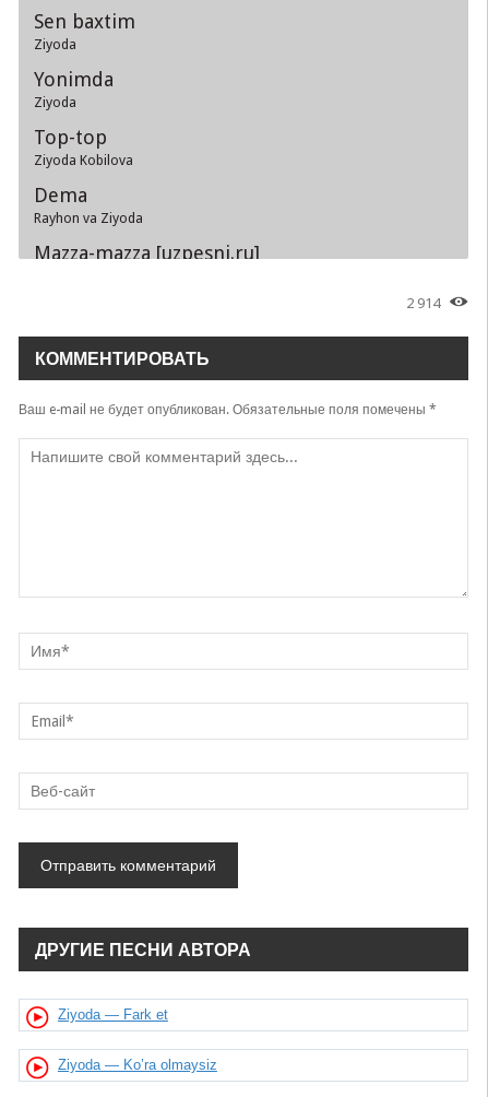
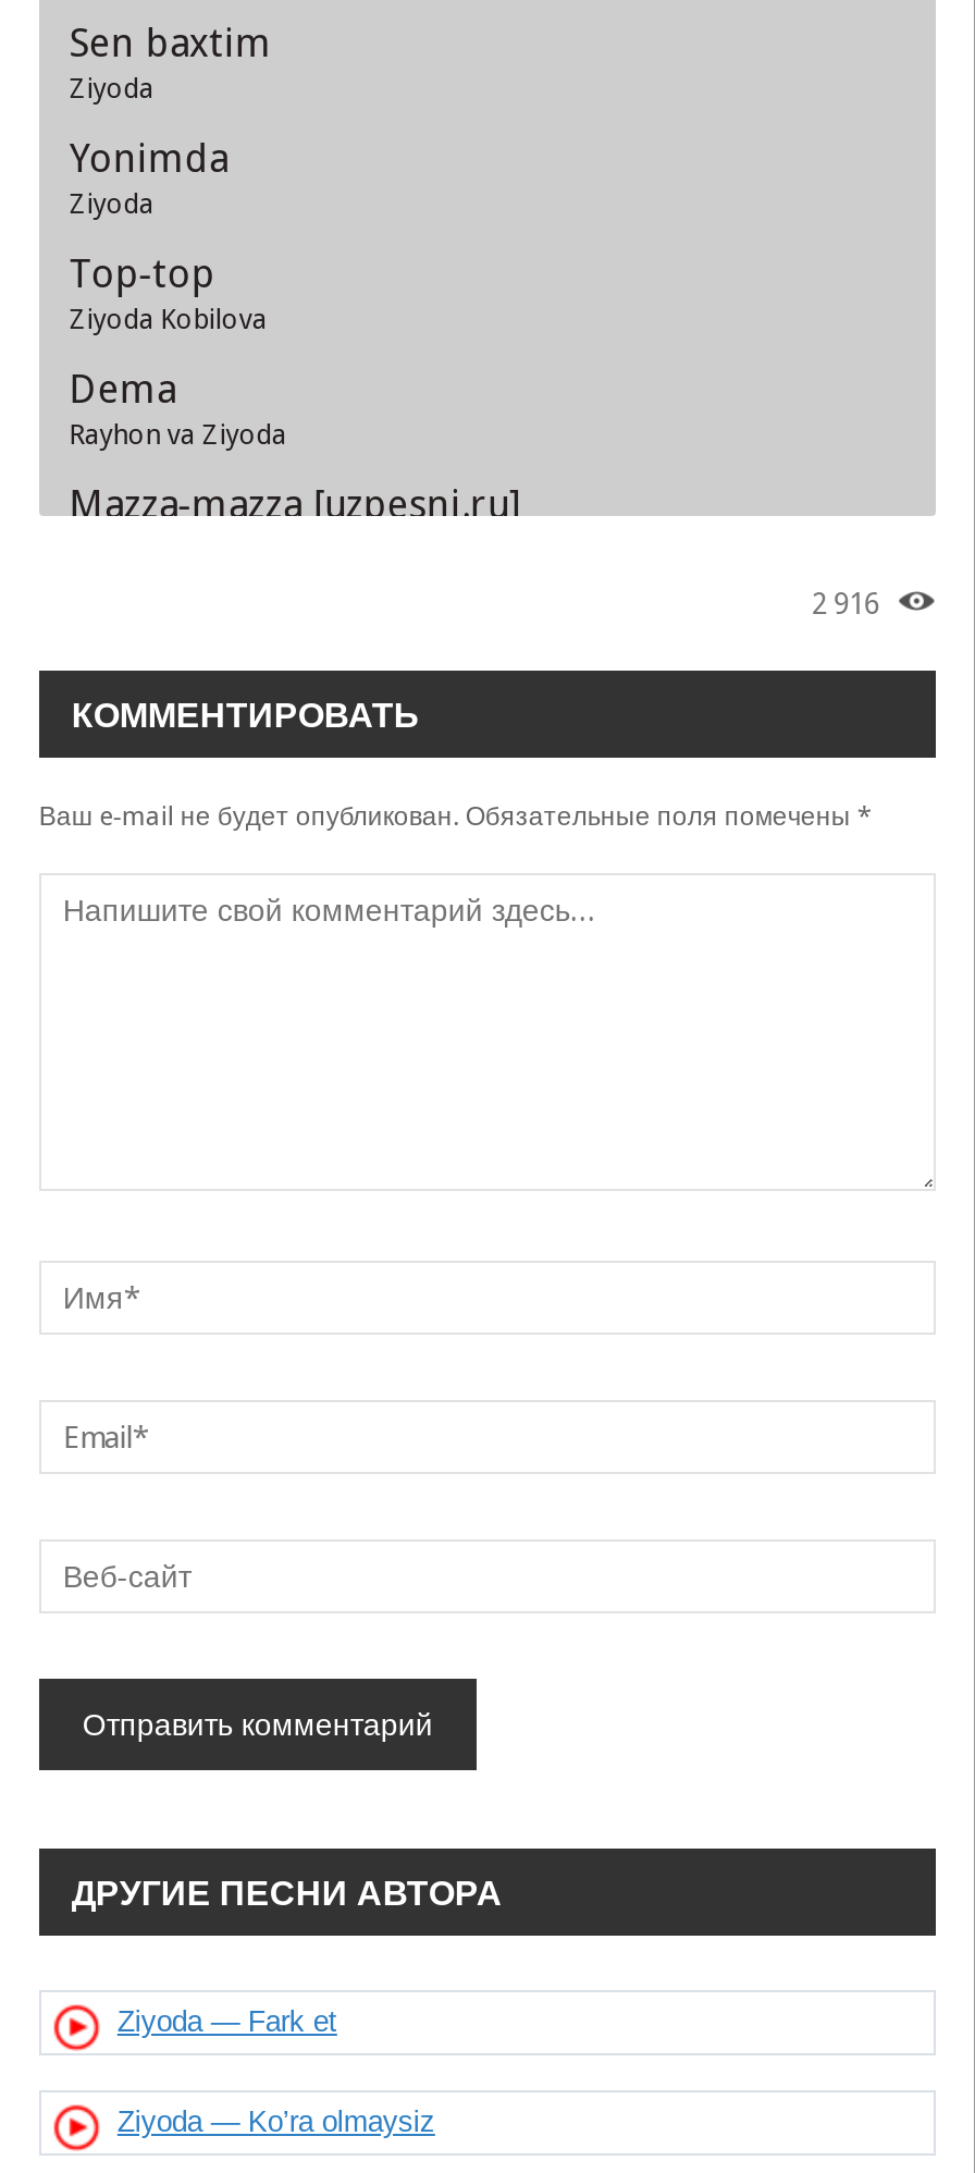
[406,295,440,311] 2 914 -> [812,588,879,621] 2 916

